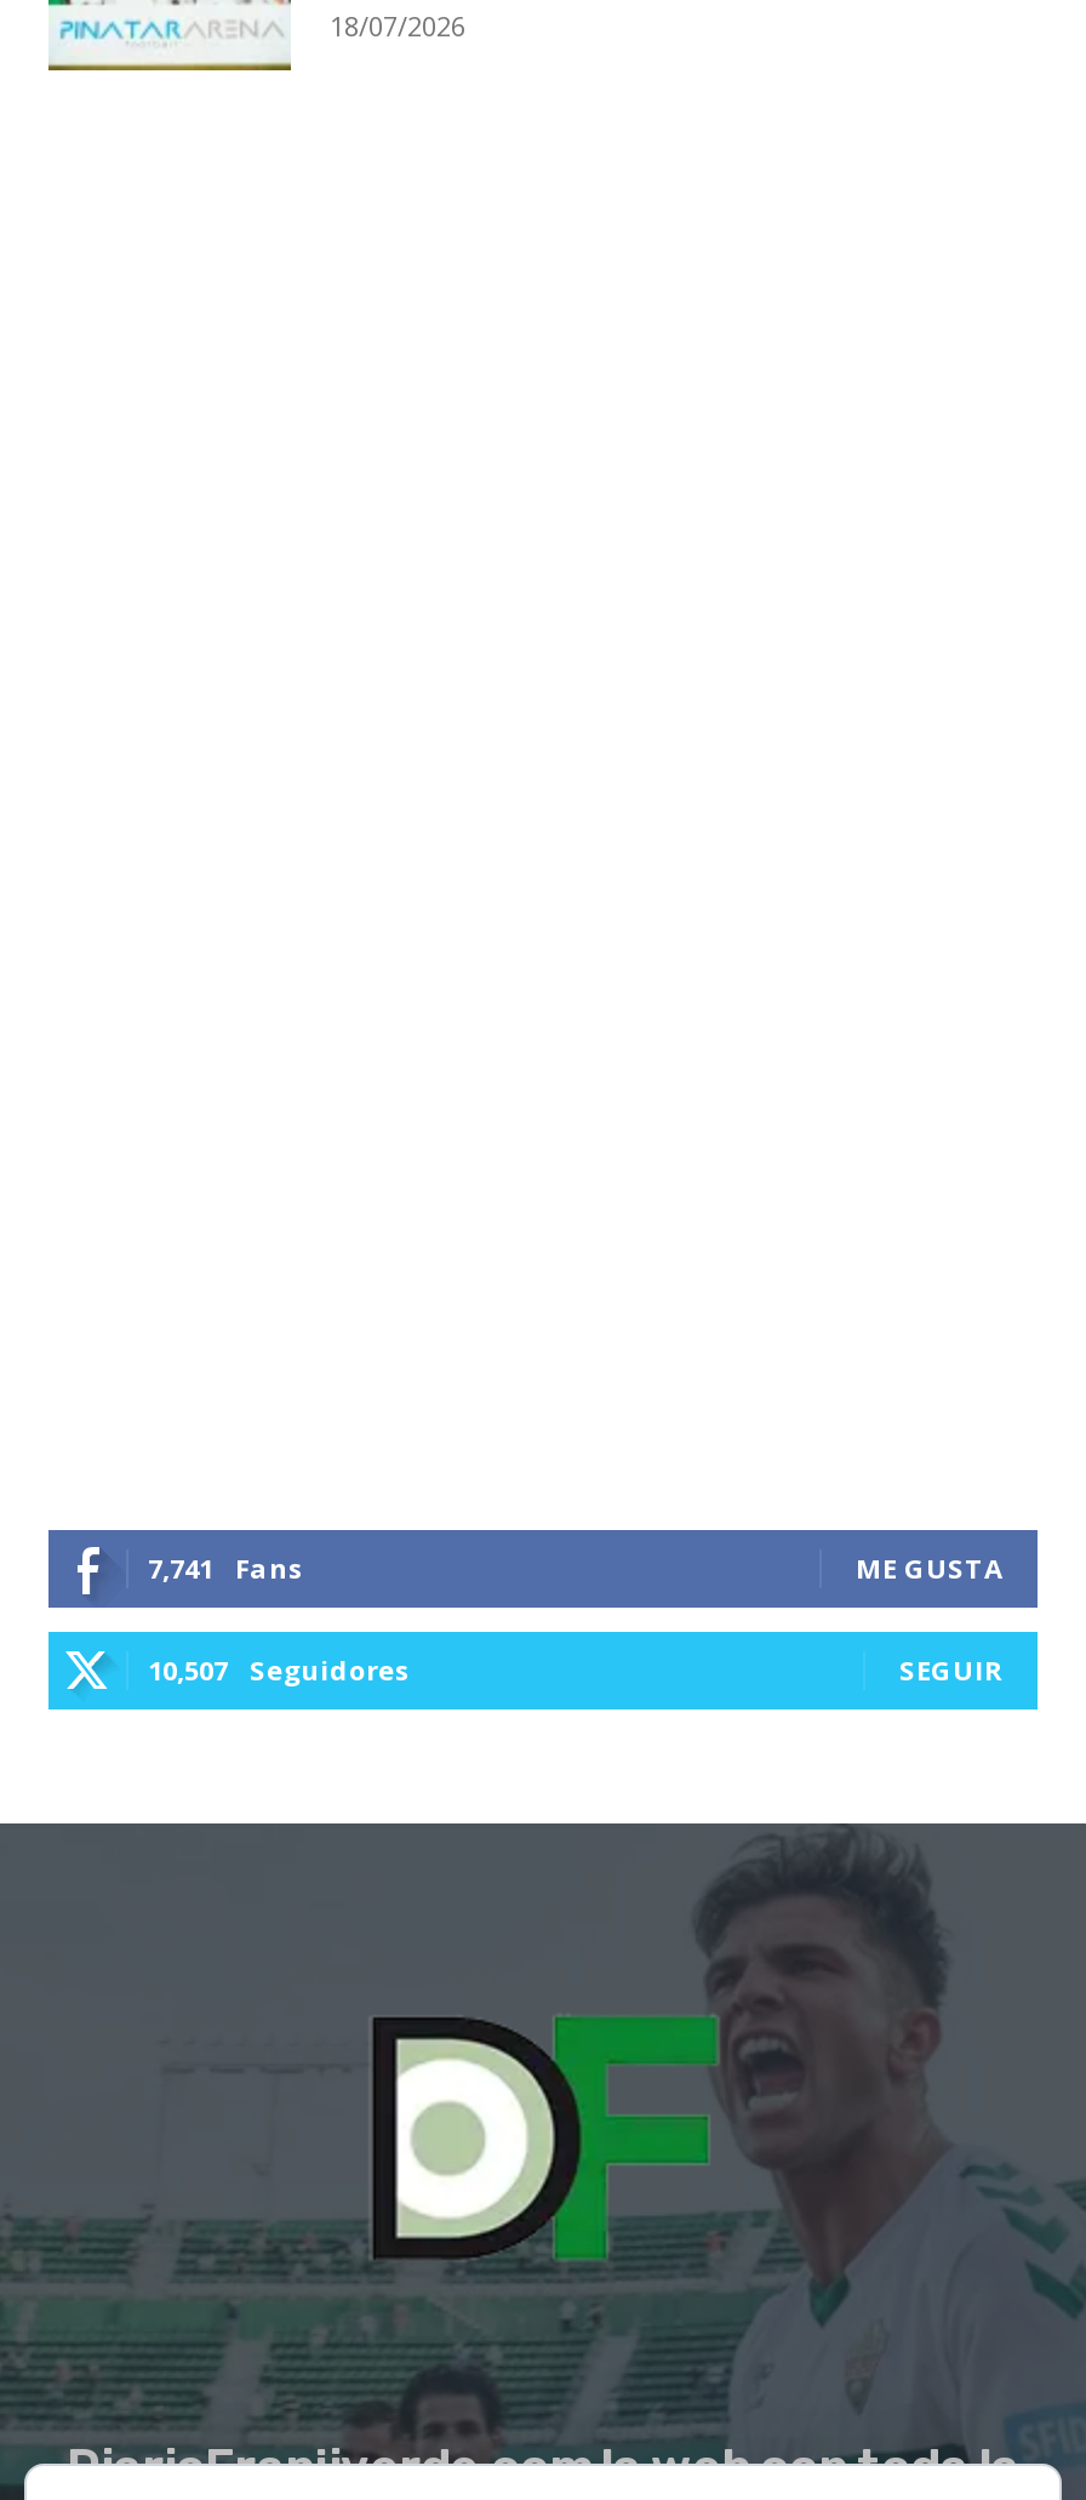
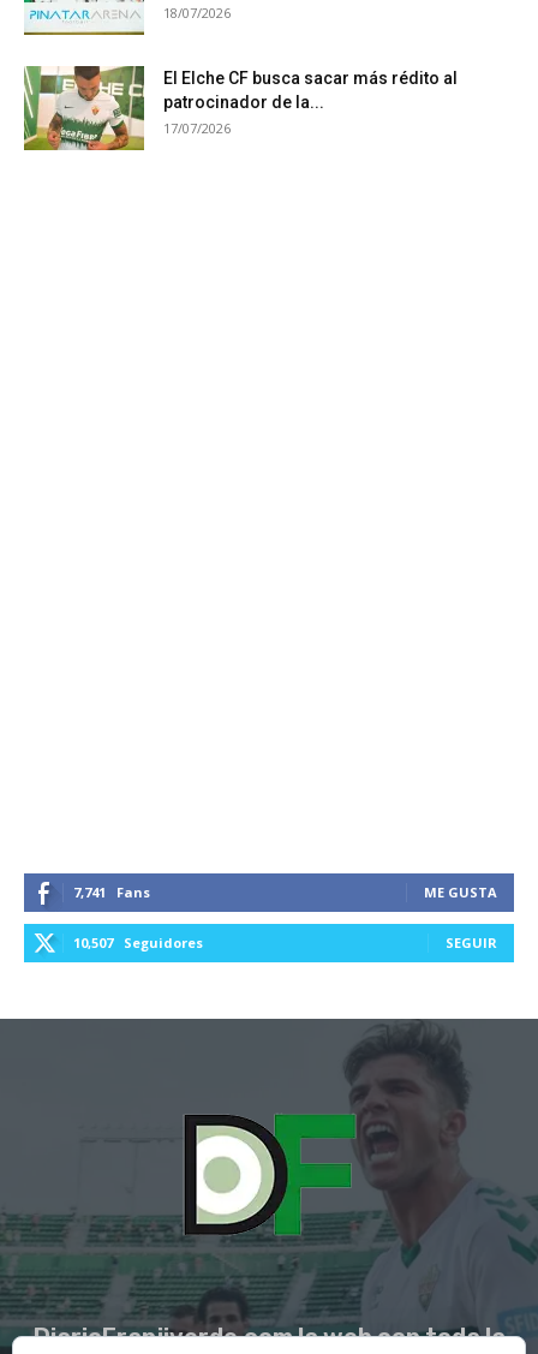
none -> [23,65,458,150] [image] | El Elche CF busca sacar más rédito al | patrocinador de la... | 17/07/2026

